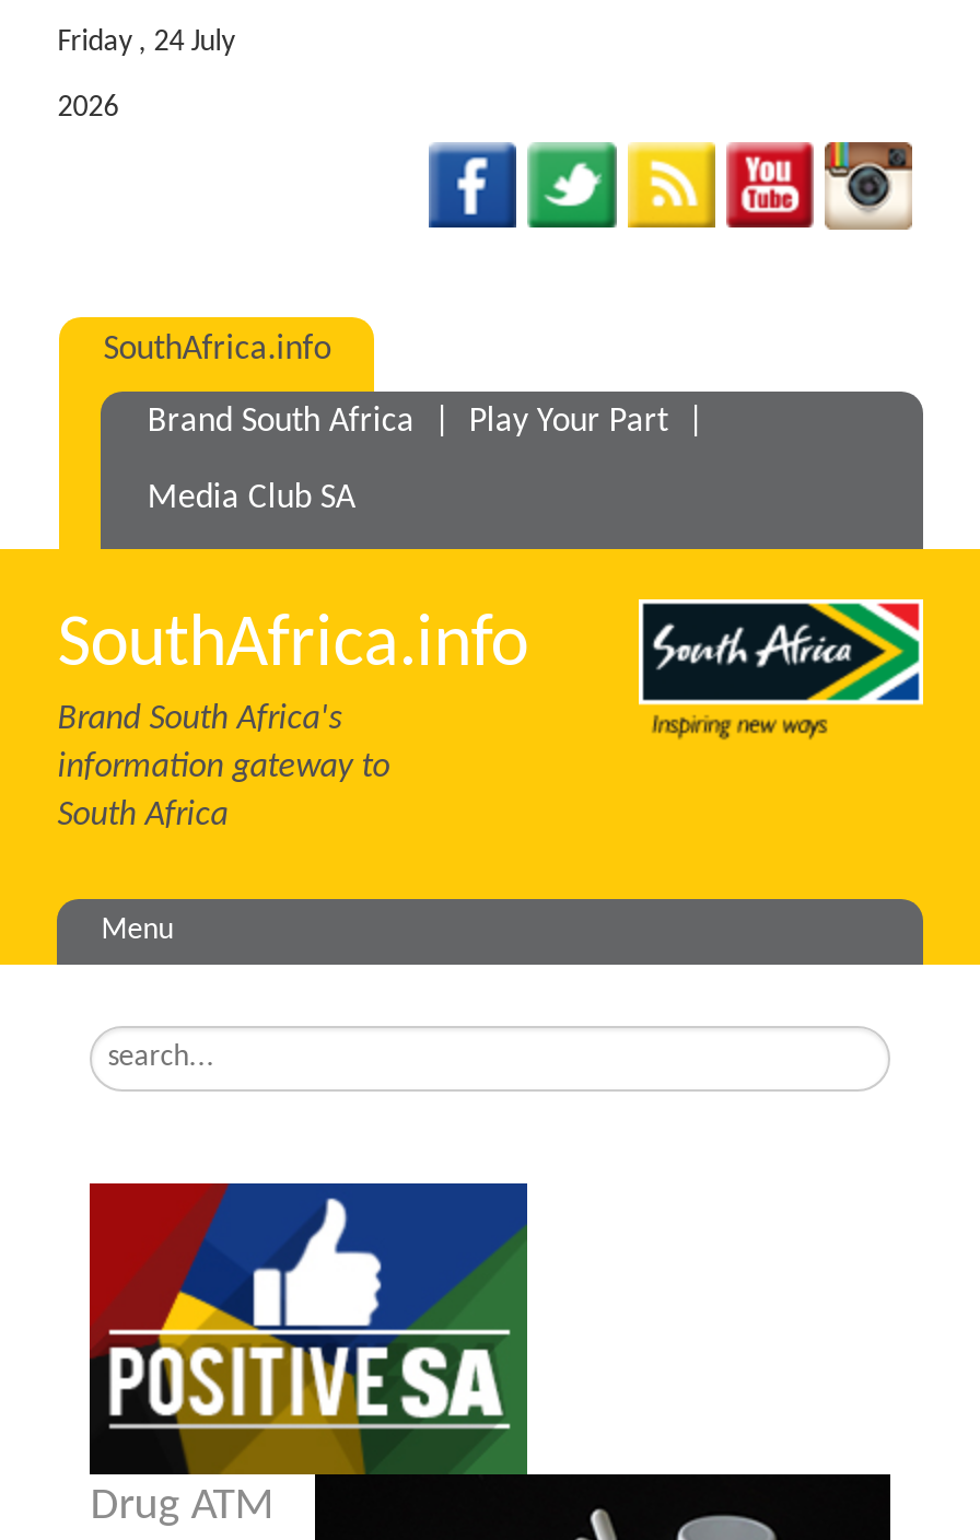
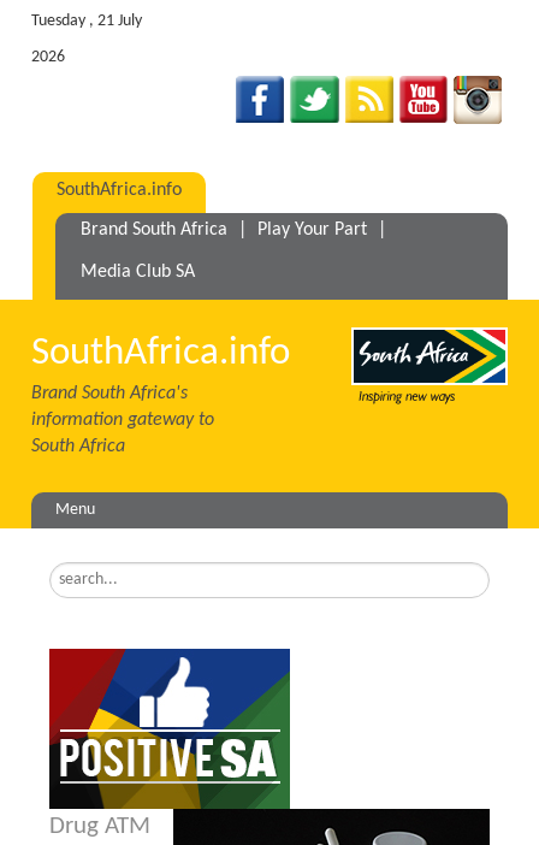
[57,26,234,59] Friday , 24 July -> [32,12,142,30] Tuesday , 21 July

